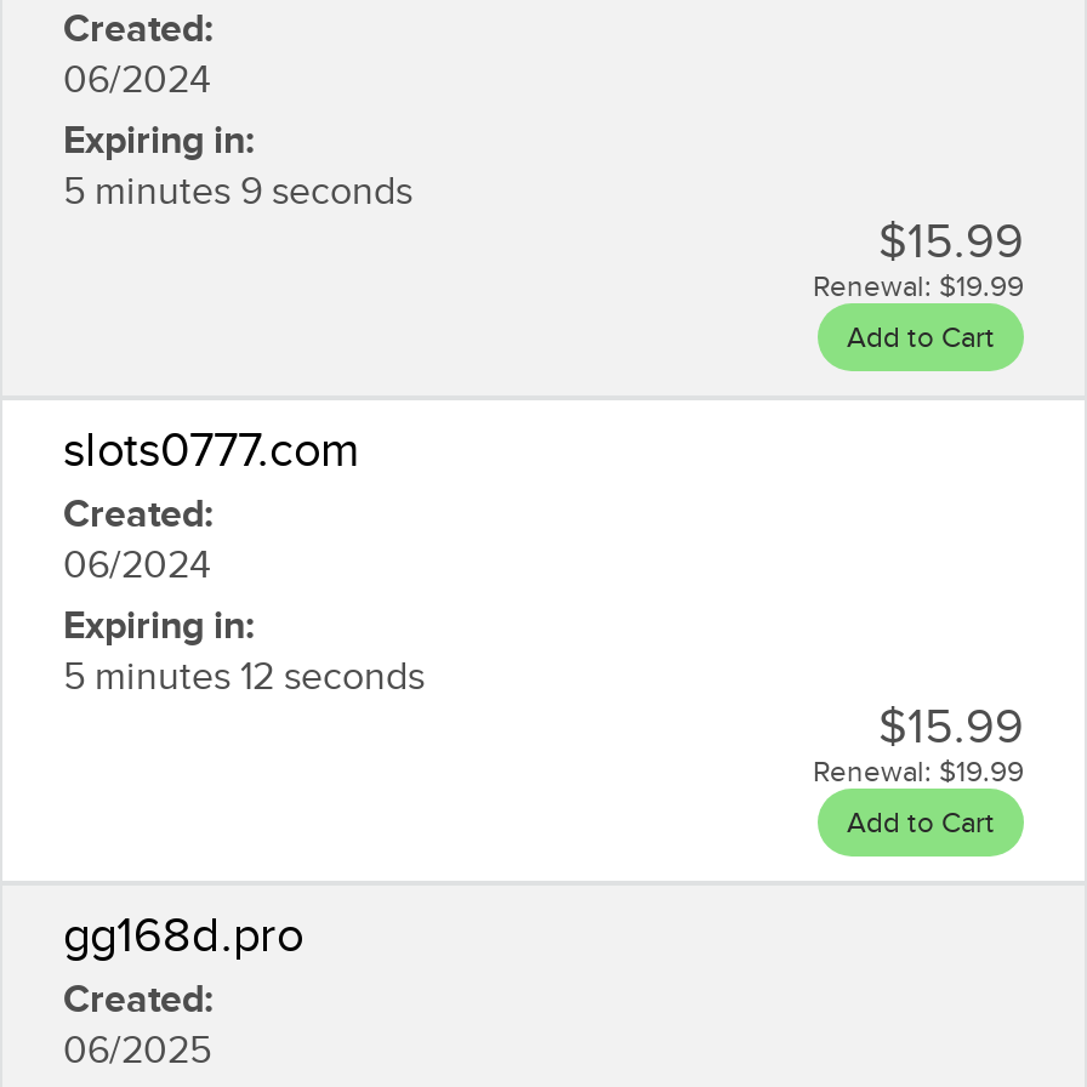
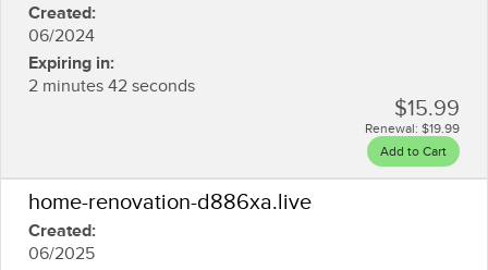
[63,167,412,216] 5 minutes 9 seconds -> [28,75,195,97] 2 minutes 42 seconds
[63,422,1024,966] slots0777.com | Created: | 06/2024 | Expiring in: | 5 minutes 12 seconds | $15.99 | Renewal: $19.99 | Add to Cart | gg168d.pro -> [28,189,312,216] home-renovation-d886xa.live

